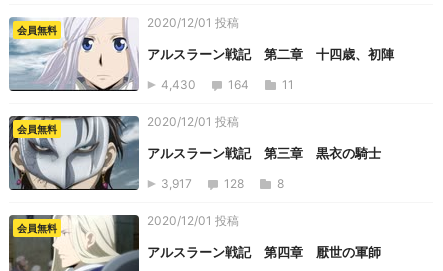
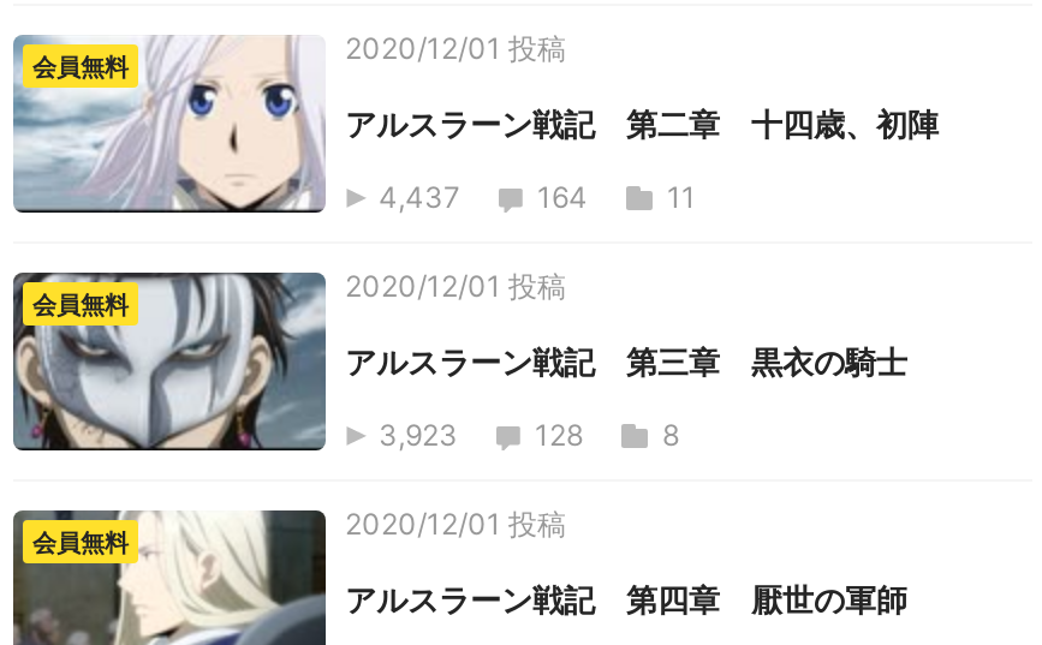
[161,77,196,92] 4,430 -> [379,179,460,215] 4,437
[161,176,192,191] 3,917 -> [379,417,458,453] 3,923

